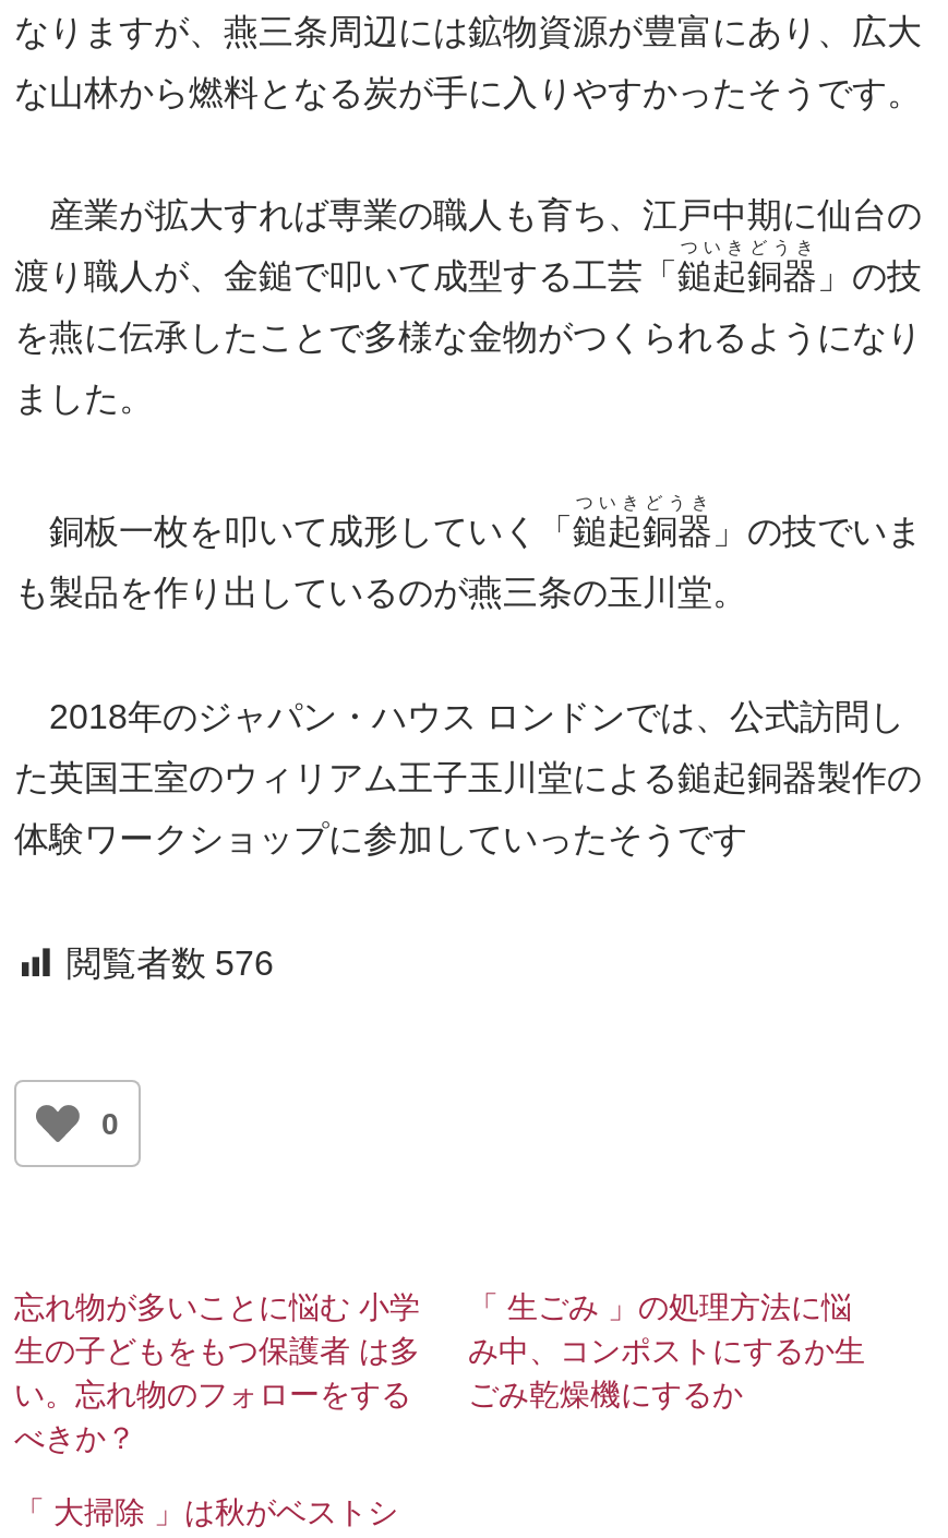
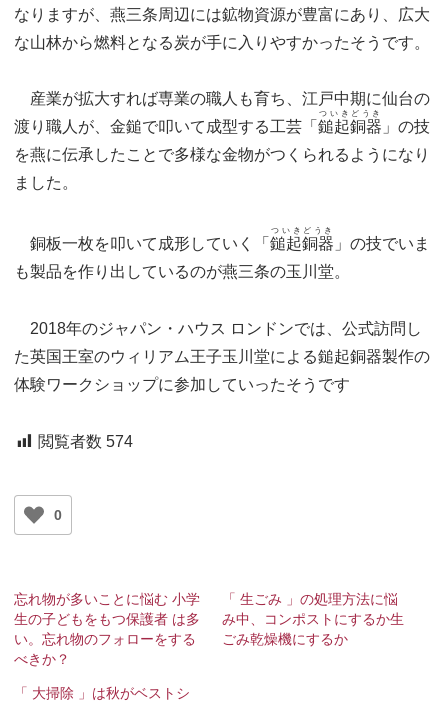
[67,944,274,981] 閲覧者数 576 -> [38,433,133,450] 閲覧者数 574

